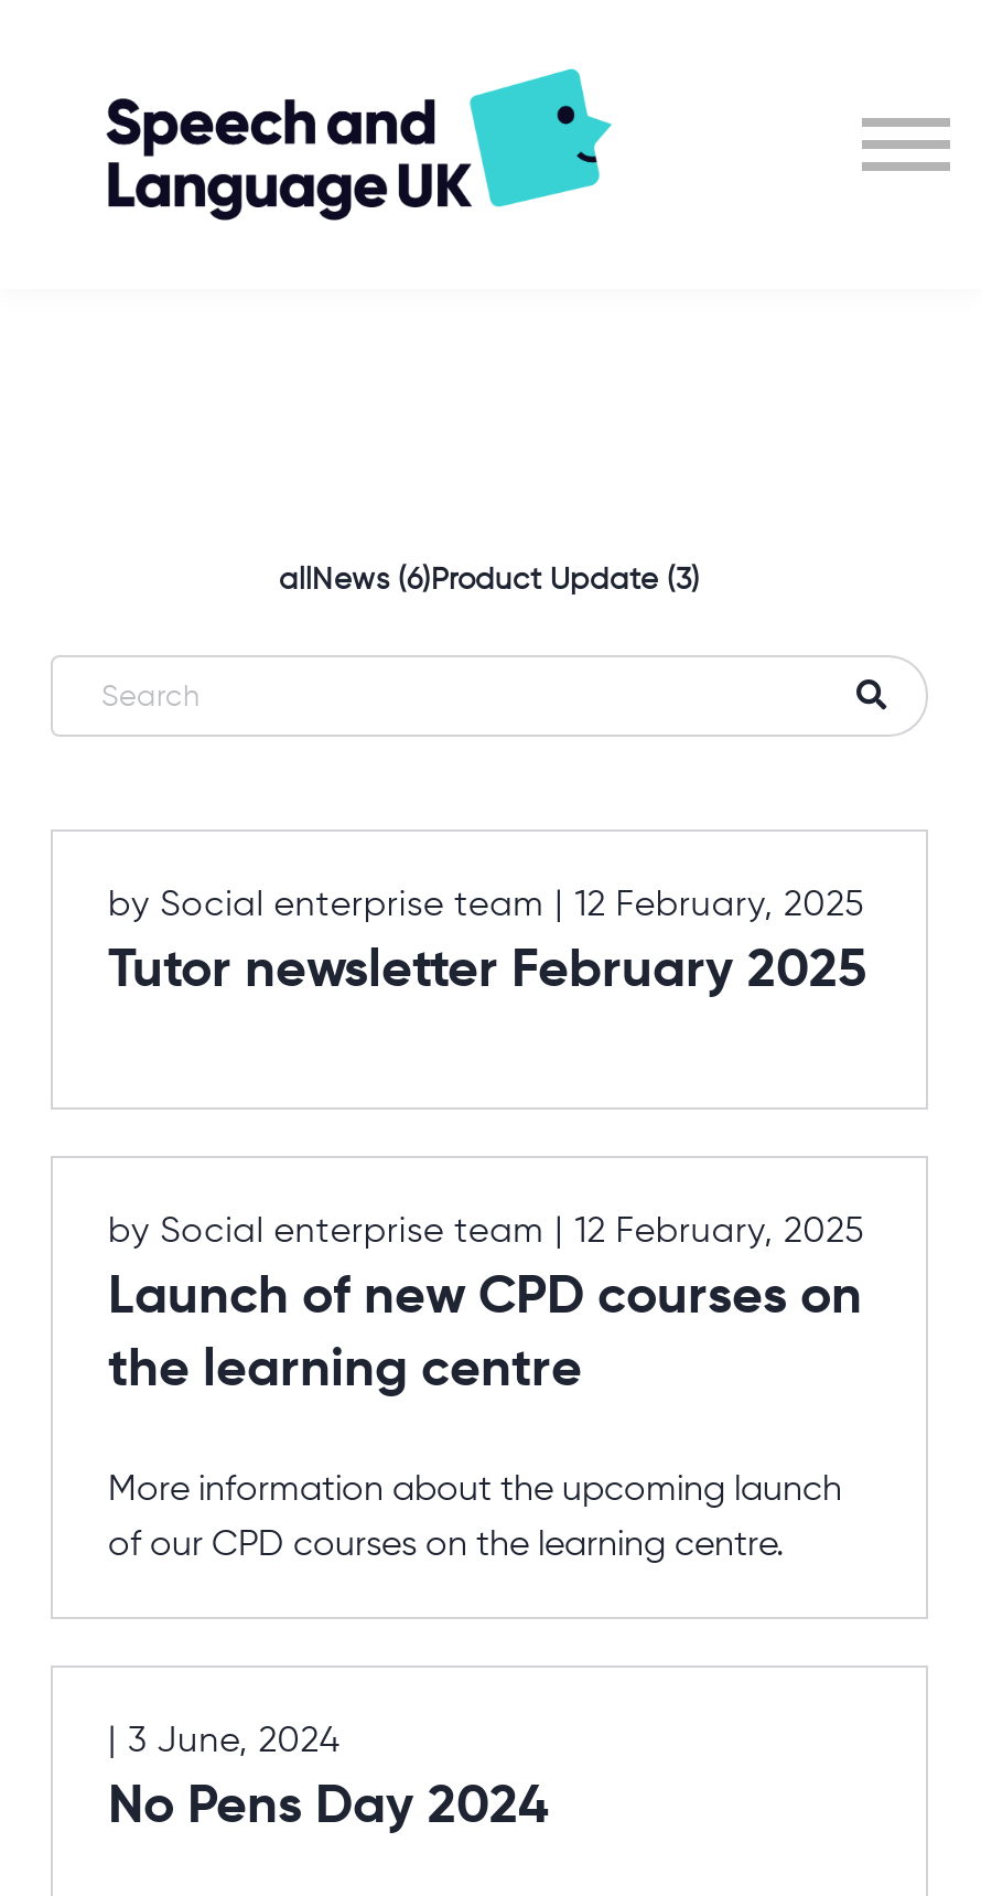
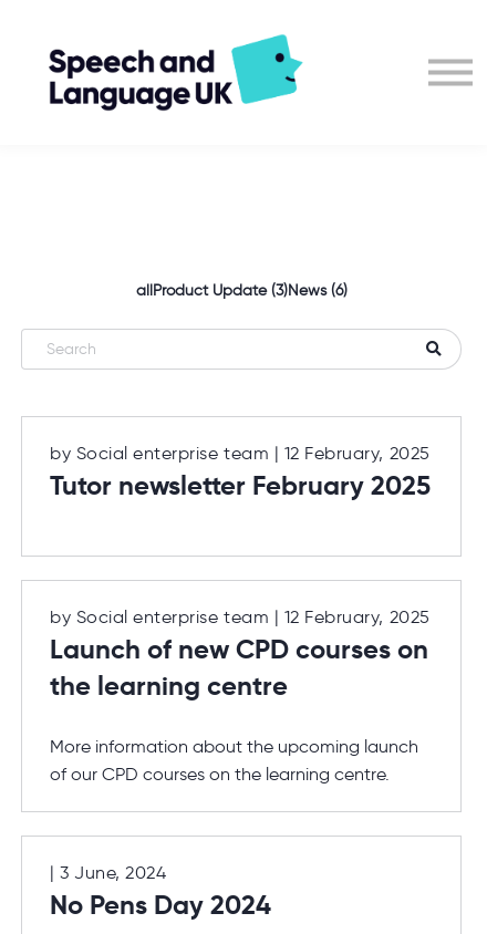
[279,560,700,597] allNews (6)Product Update (3) -> [136,281,347,300] allProduct Update (3)News (6)

